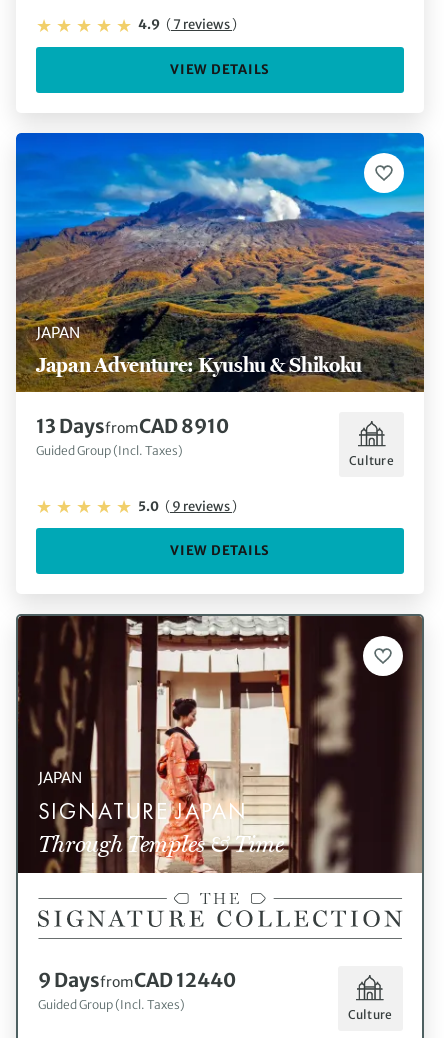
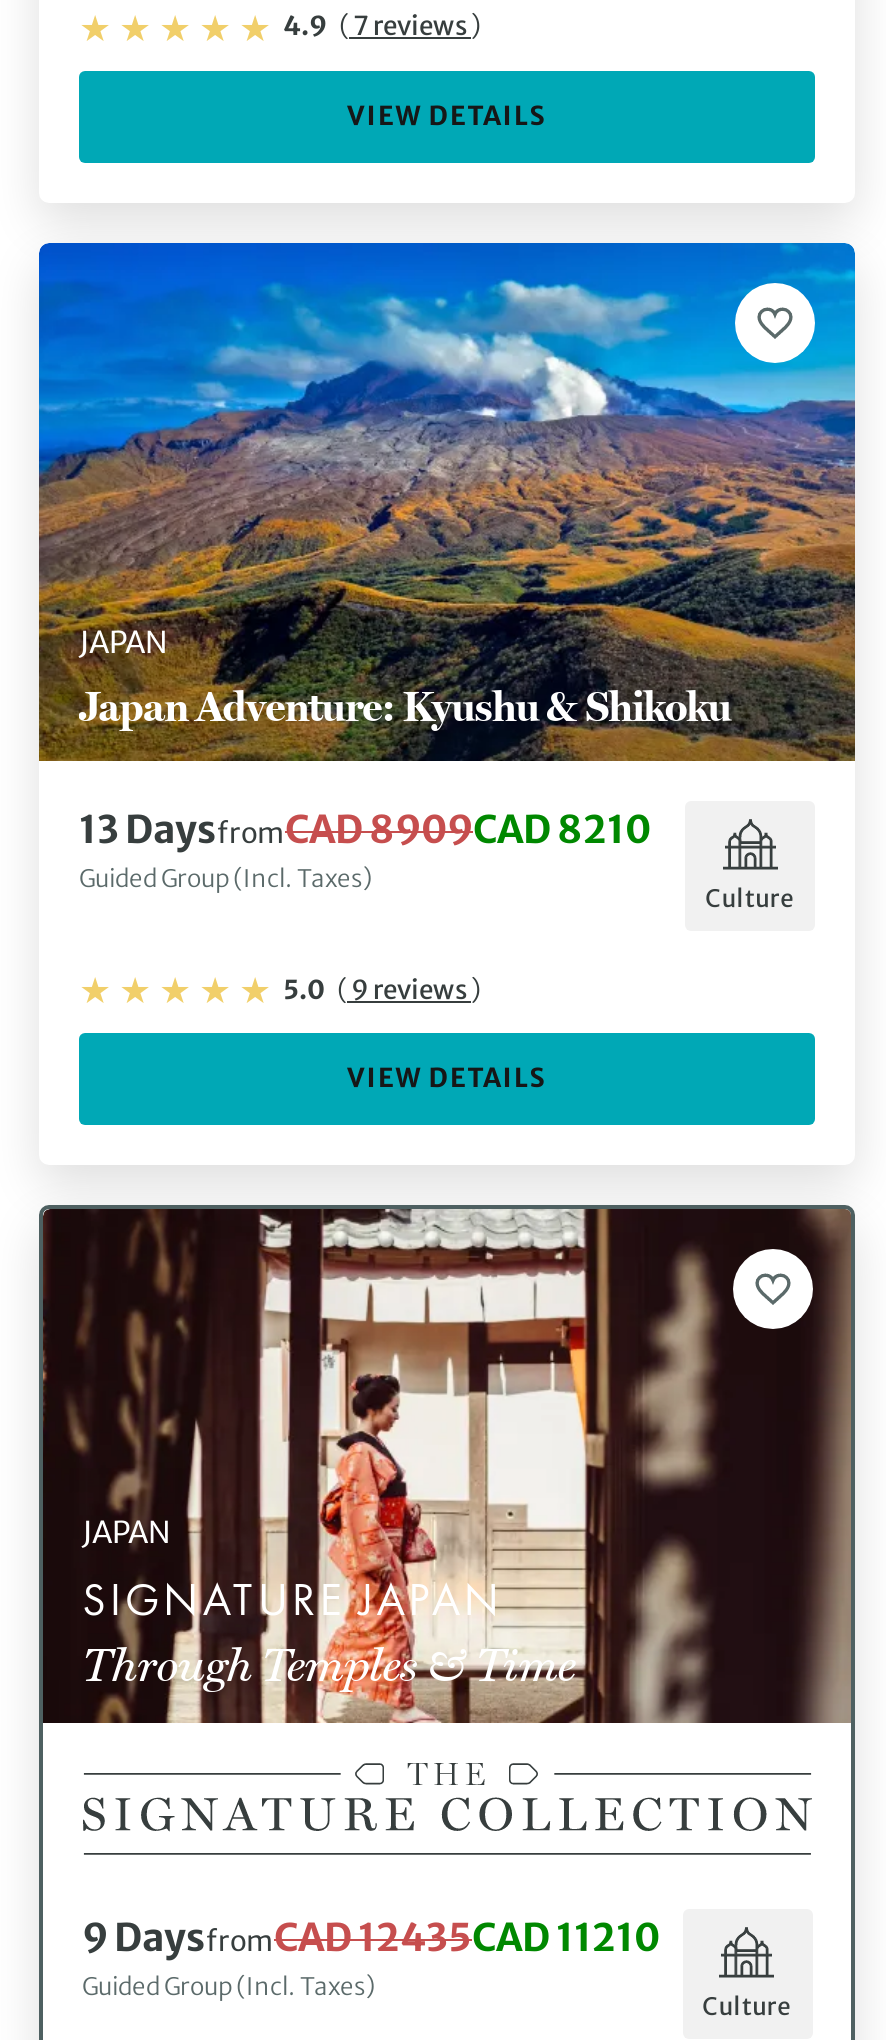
[36,414,229,438] 13 DaysfromCAD 8910 -> [79,804,651,852] 13 DaysfromCAD 8909CAD 8210
[37,967,235,991] 9 DaysfromCAD 12440 -> [82,1912,660,1960] 9 DaysfromCAD 12435CAD 11210

